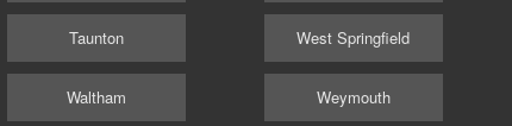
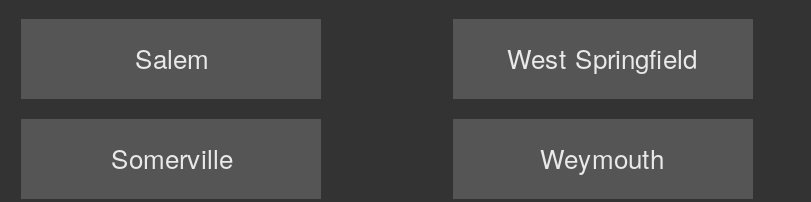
[70,27,124,49] Taunton -> [135,40,209,78] Salem
[67,86,127,109] Waltham -> [111,140,233,178] Somerville

